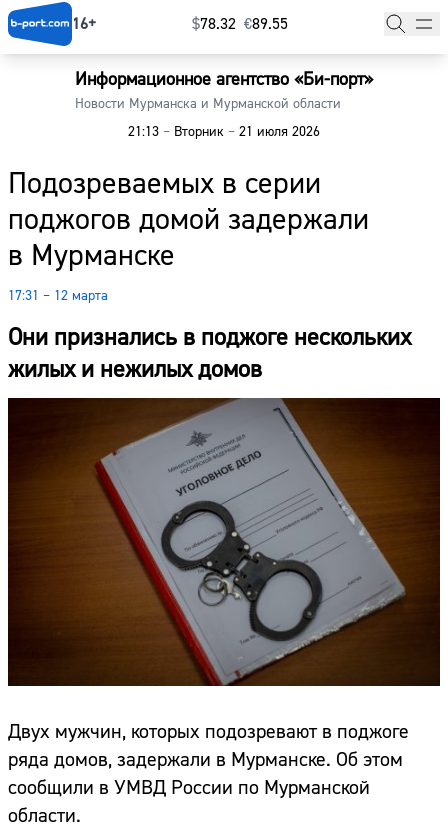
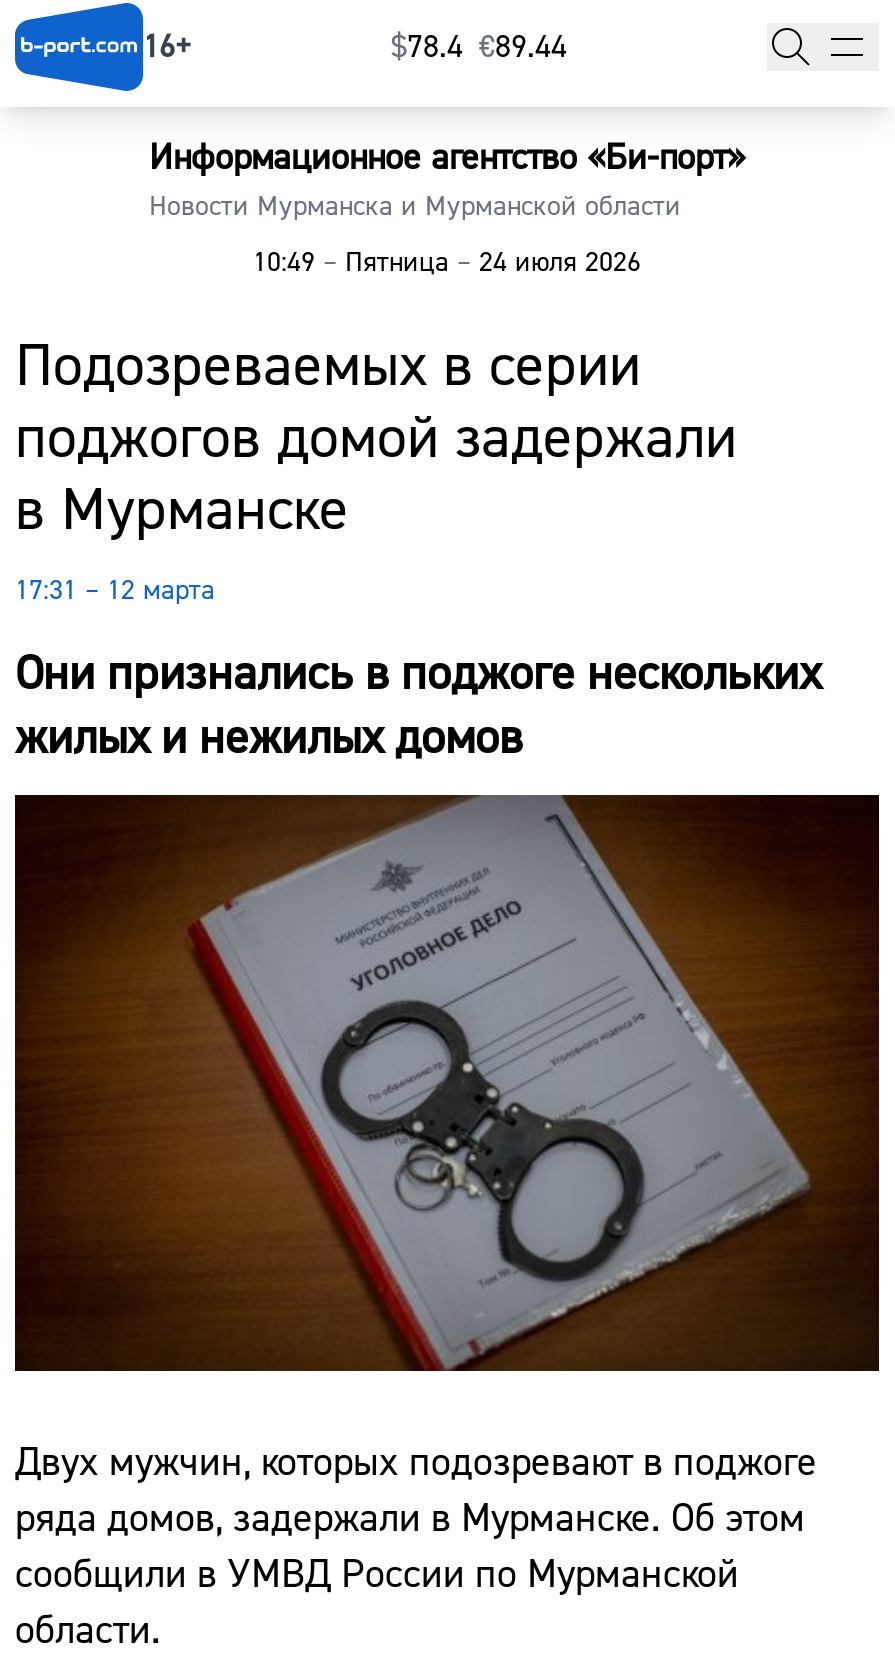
[192,14,288,34] $78.32 €89.55 -> [391,27,567,67] $78.4 €89.44
[128,123,320,141] 21:13 – Вторник – 21 июля 2026 -> [253,246,641,282] 10:49 – Пятница – 24 июля 2026

